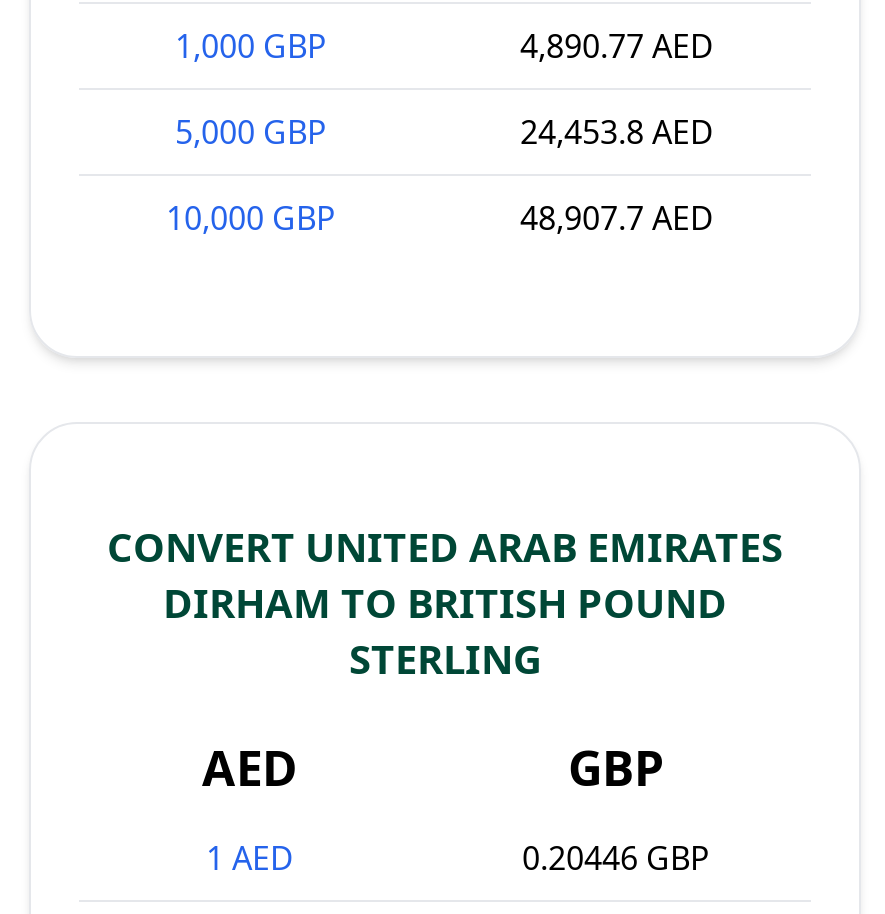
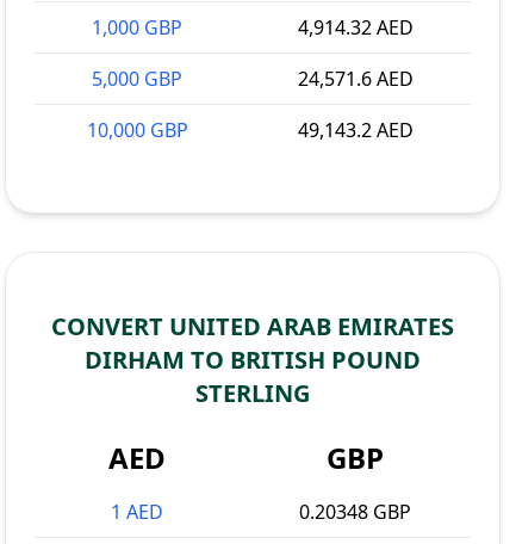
[520,24,714,68] 4,890.77 AED -> [297,14,413,41] 4,914.32 AED
[520,110,714,154] 24,453.8 AED -> [297,66,413,92] 24,571.6 AED
[520,196,714,240] 48,907.7 AED -> [297,117,413,143] 49,143.2 AED
[522,836,710,880] 0.20446 GBP -> [299,499,411,525] 0.20348 GBP

